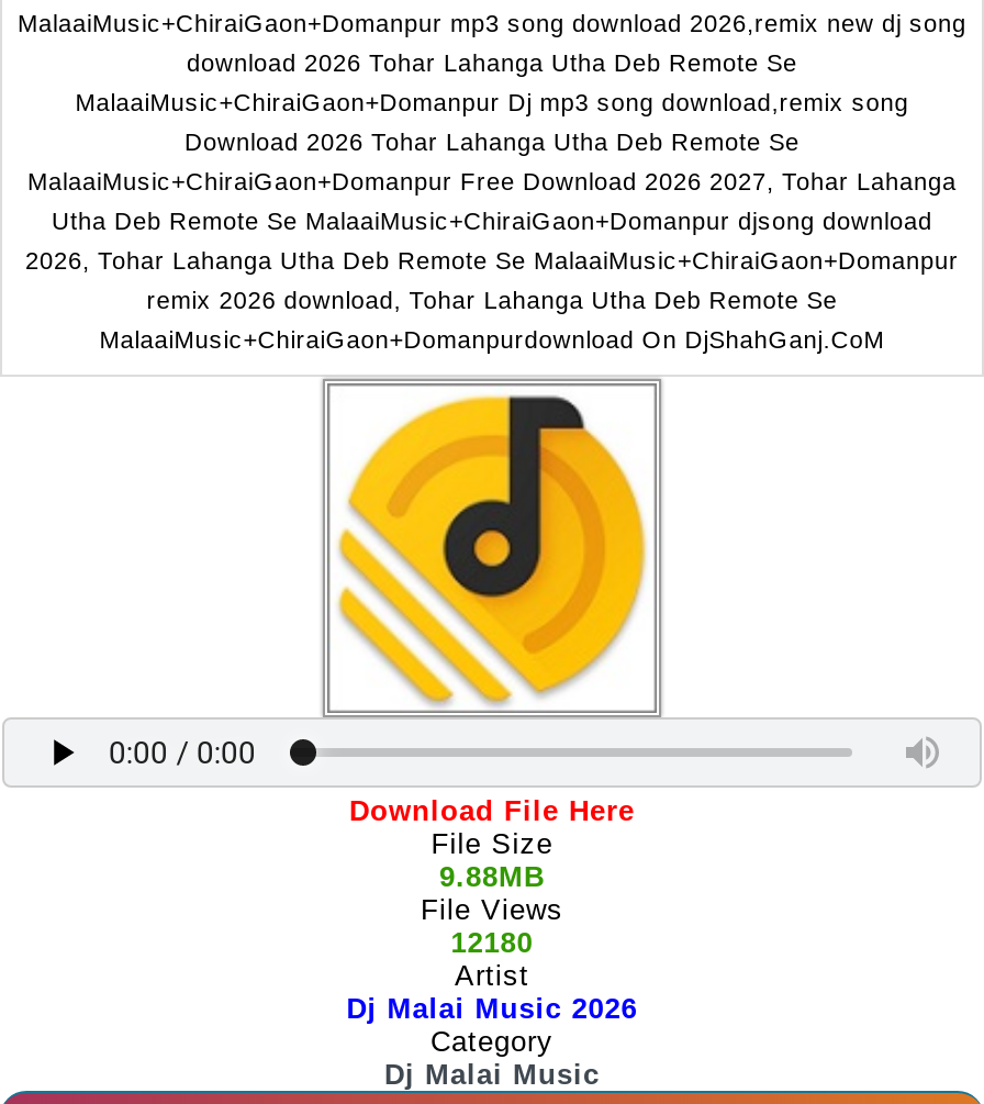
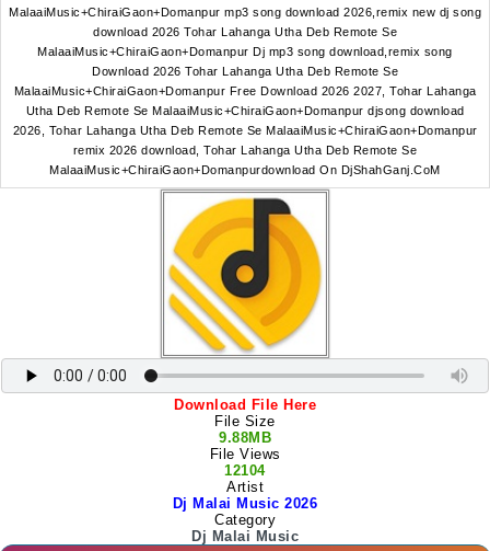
[451,926,533,959] 12180 -> [224,462,266,479] 12104

